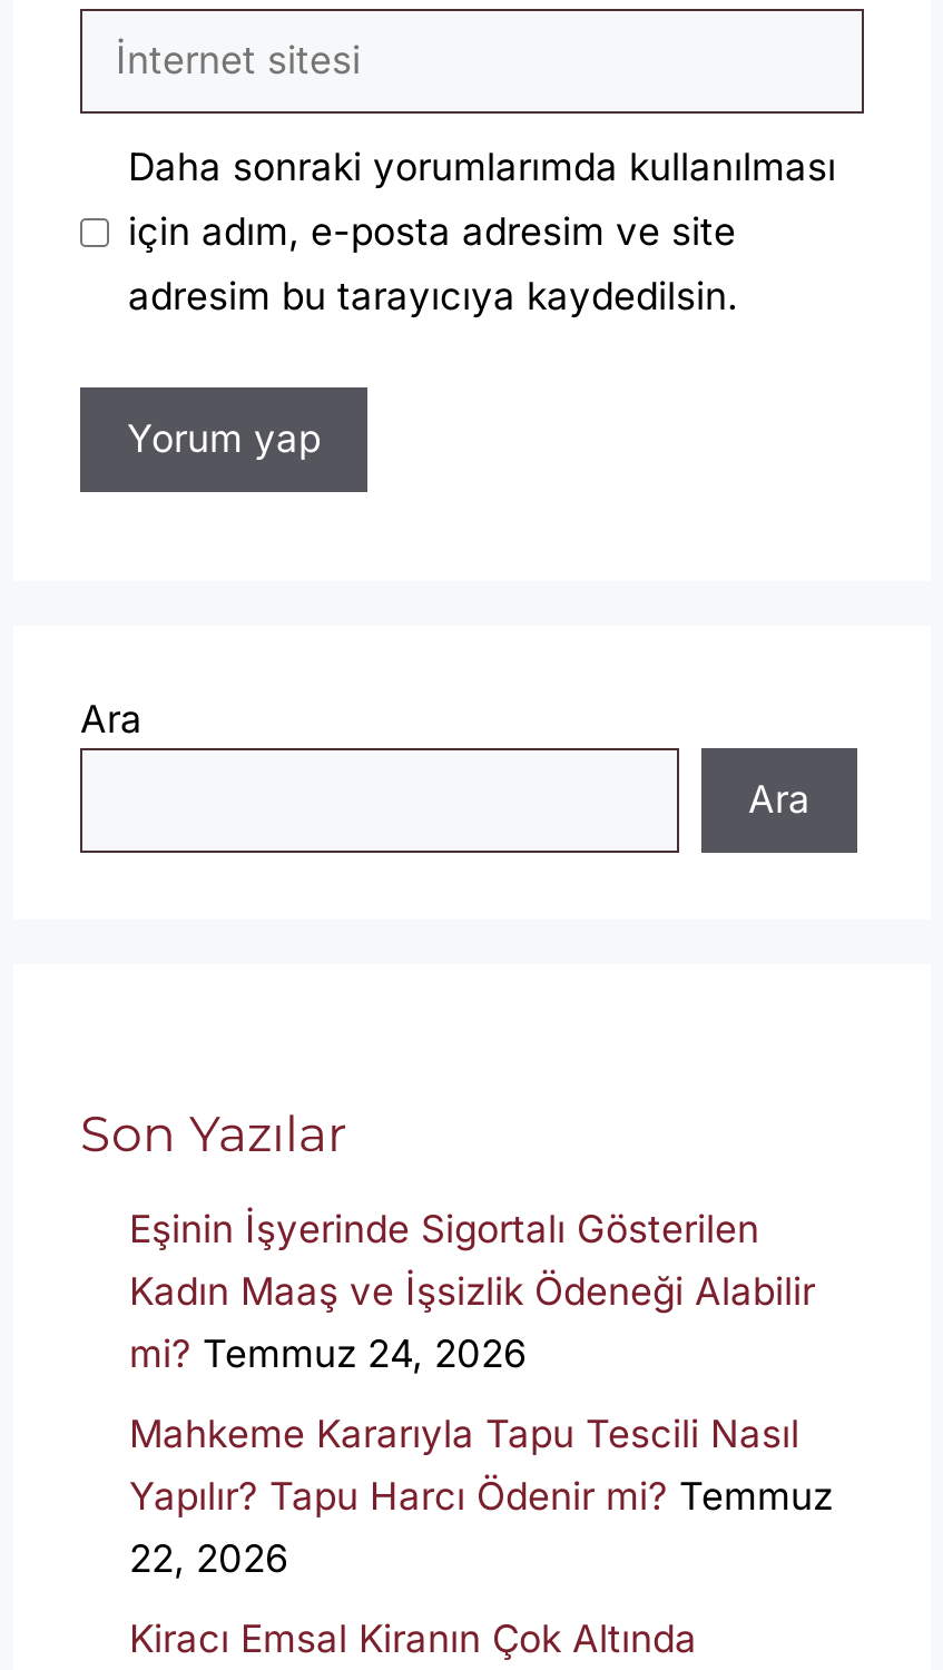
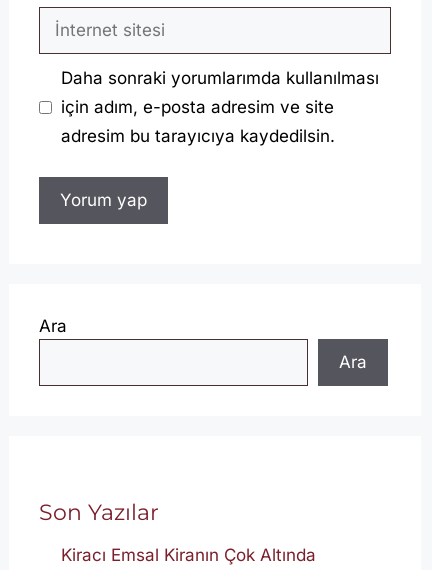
[129,1206,833,1580] Eşinin İşyerinde Sigortalı Gösterilen | Kadın Maaş ve İşsizlik Ödeneği Alabilir | mi? Temmuz 24, 2026 | Mahkeme Kararıyla Tapu Tescili Nasıl | Yapılır? Tapu Harcı Ödenir mi? Temmuz | 22, 2026 -> none

